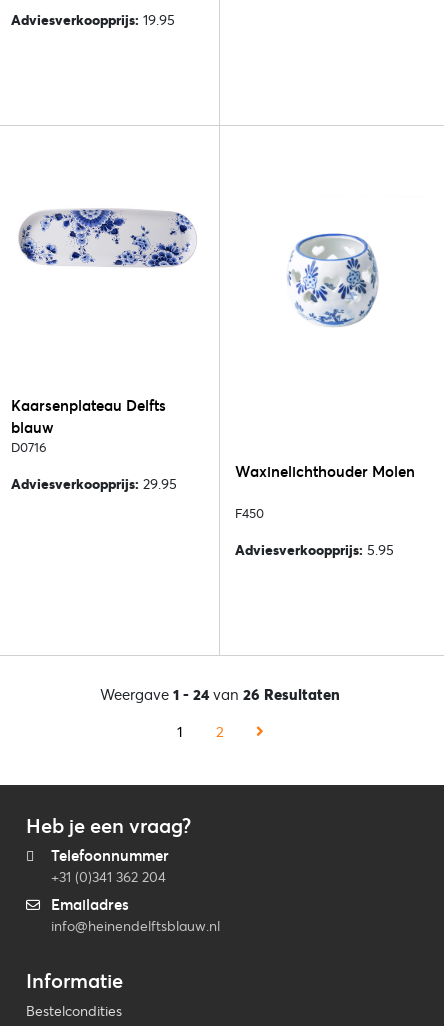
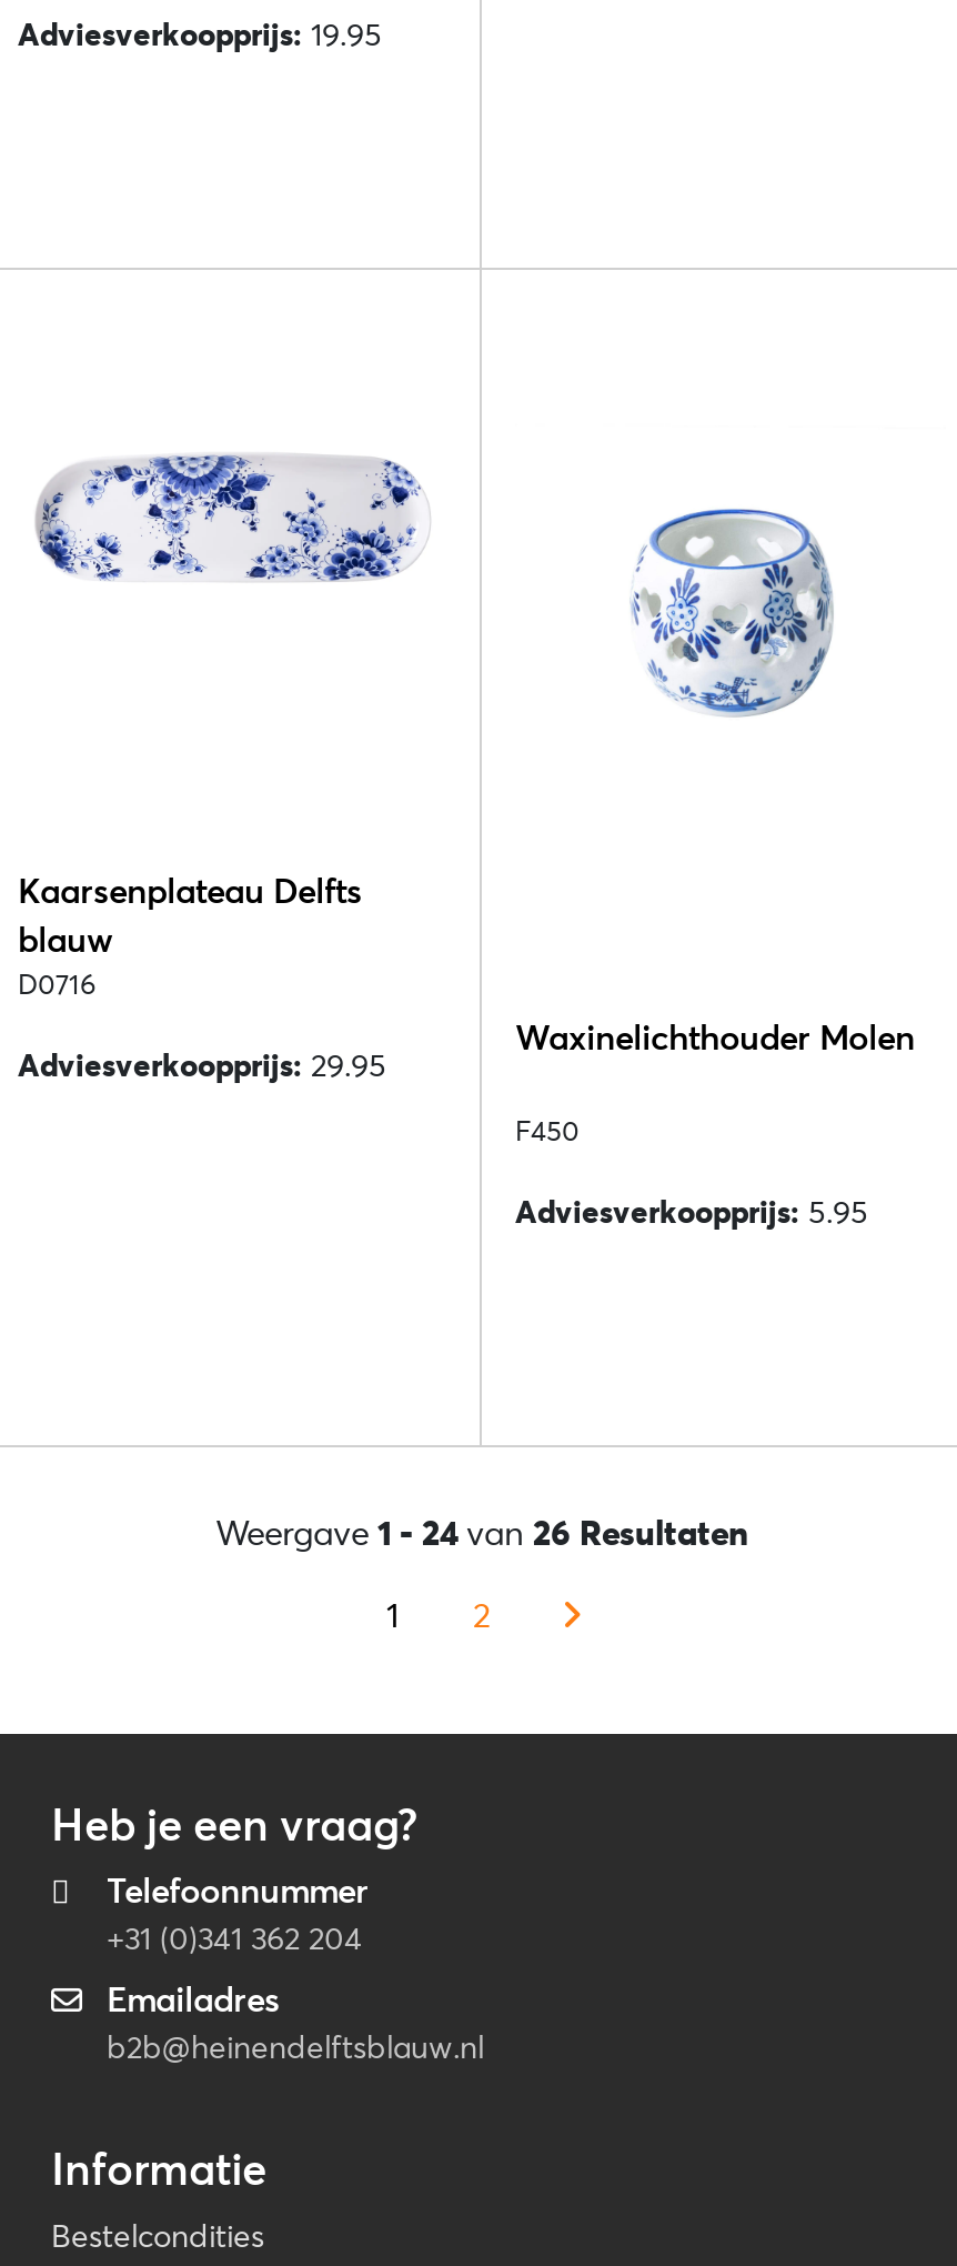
[51,917,220,935] info@heinendelftsblauw.nl -> [107,2027,484,2067] b2b@heinendelftsblauw.nl

